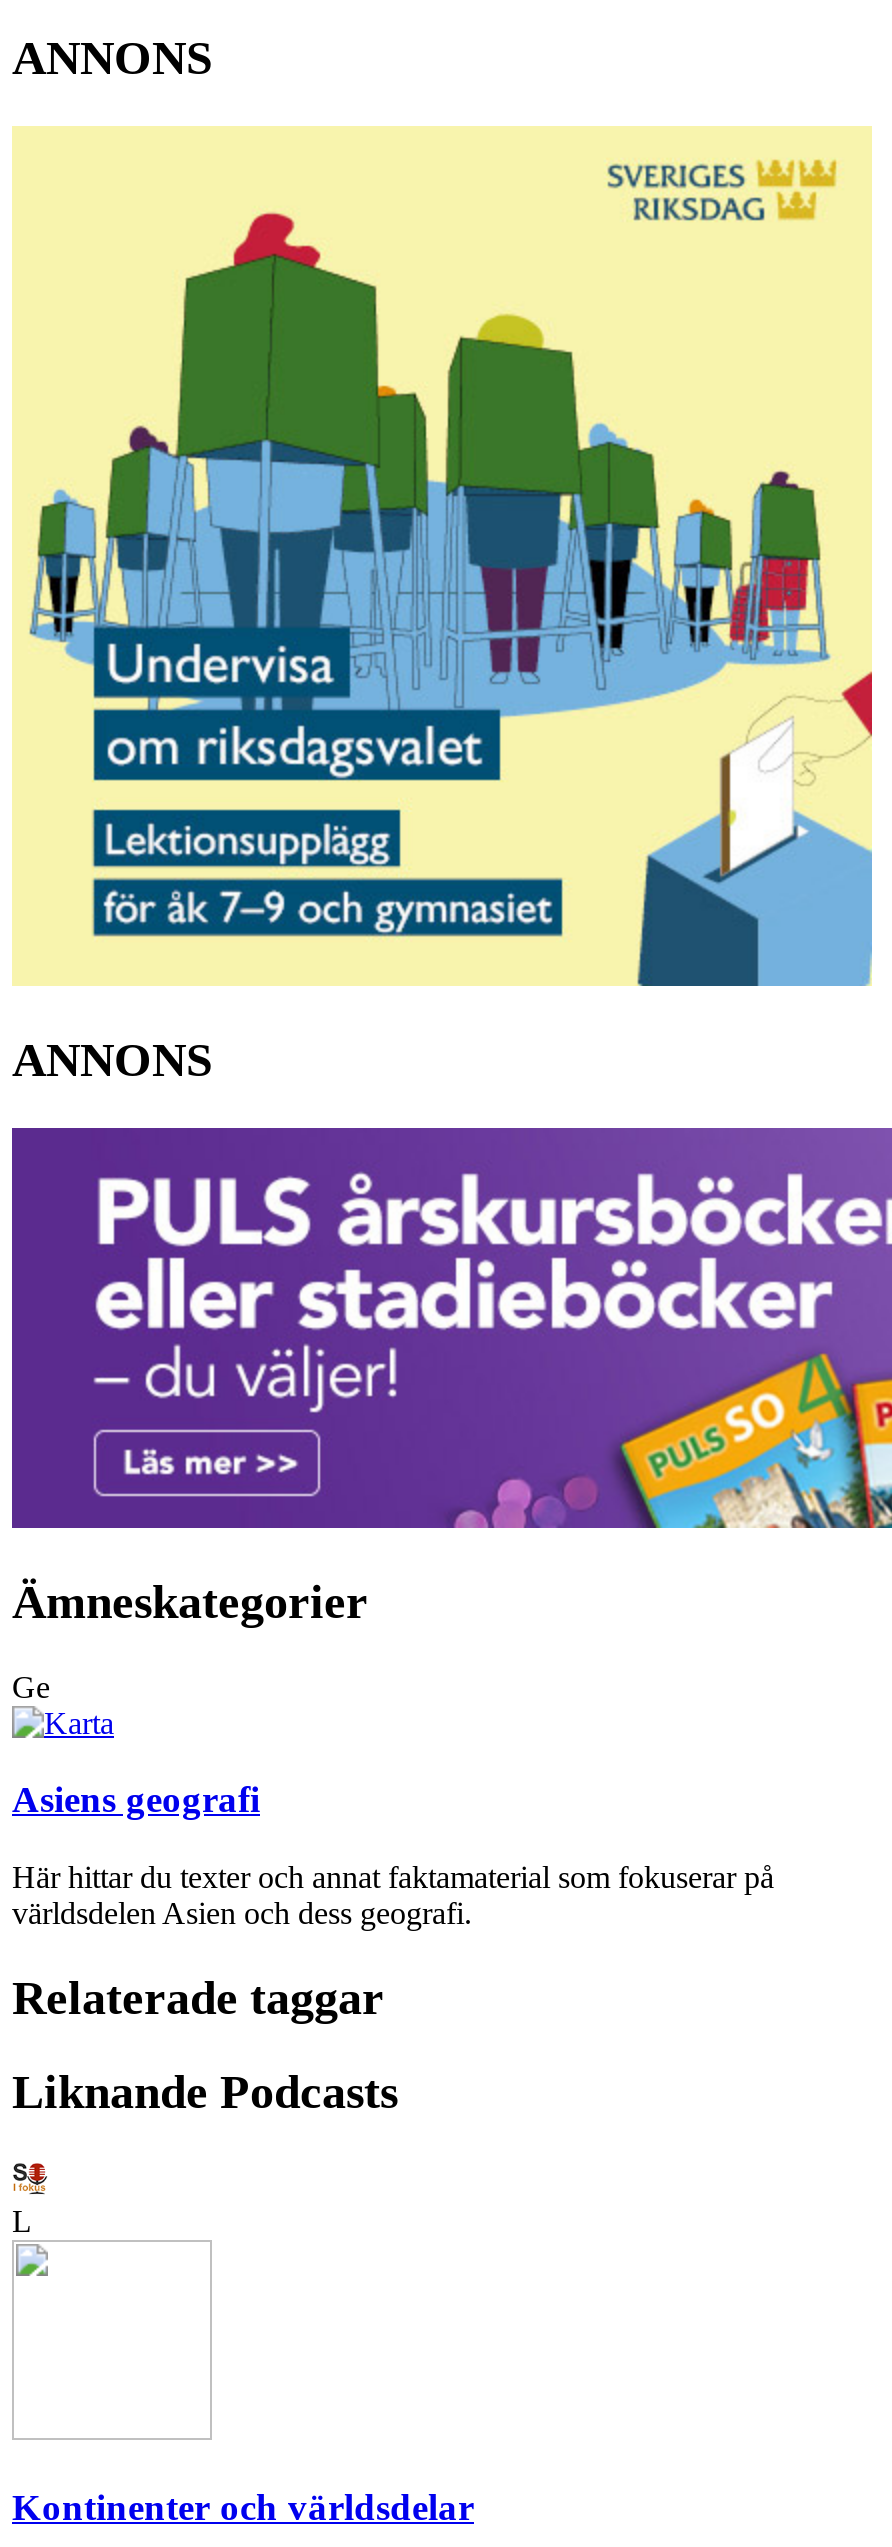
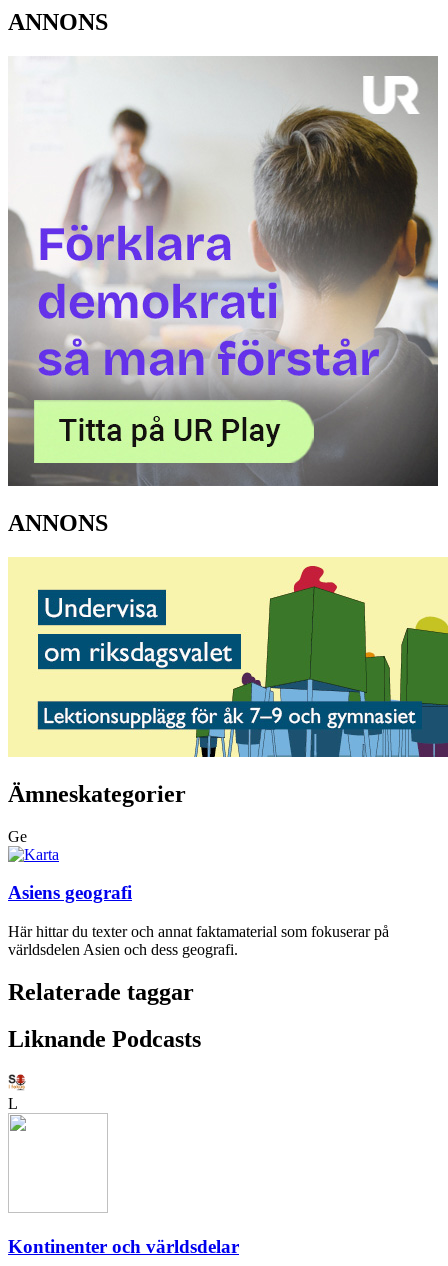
[12,126,874,988] [image] -> [7,56,439,487] [image]
[10,1126,886,1530] [image] -> [8,557,445,758] [image]

